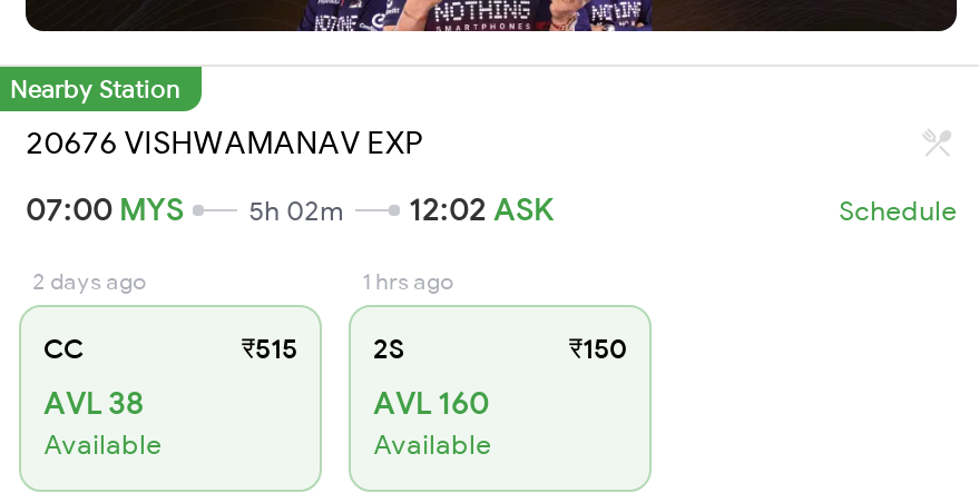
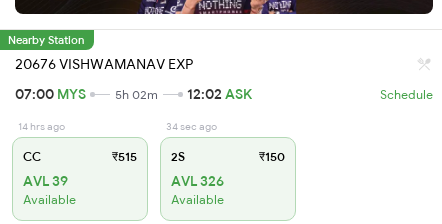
[32,267,146,296] 2 days ago -> [18,120,65,133] 14 hrs ago
[362,267,453,296] 1 hrs ago -> [166,120,217,133] 34 sec ago
[43,383,144,423] AVL 38 -> [23,172,68,190] AVL 39
[373,383,489,423] AVL 160 -> [171,172,224,190] AVL 326

